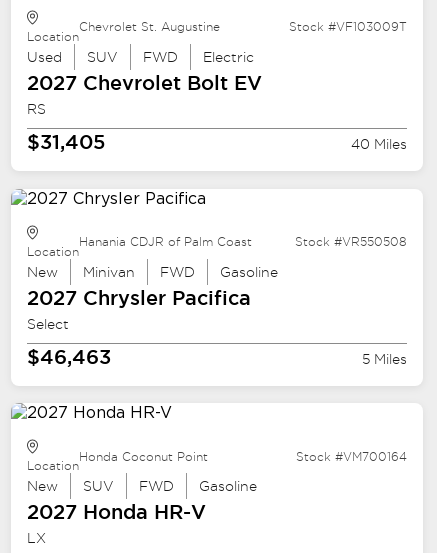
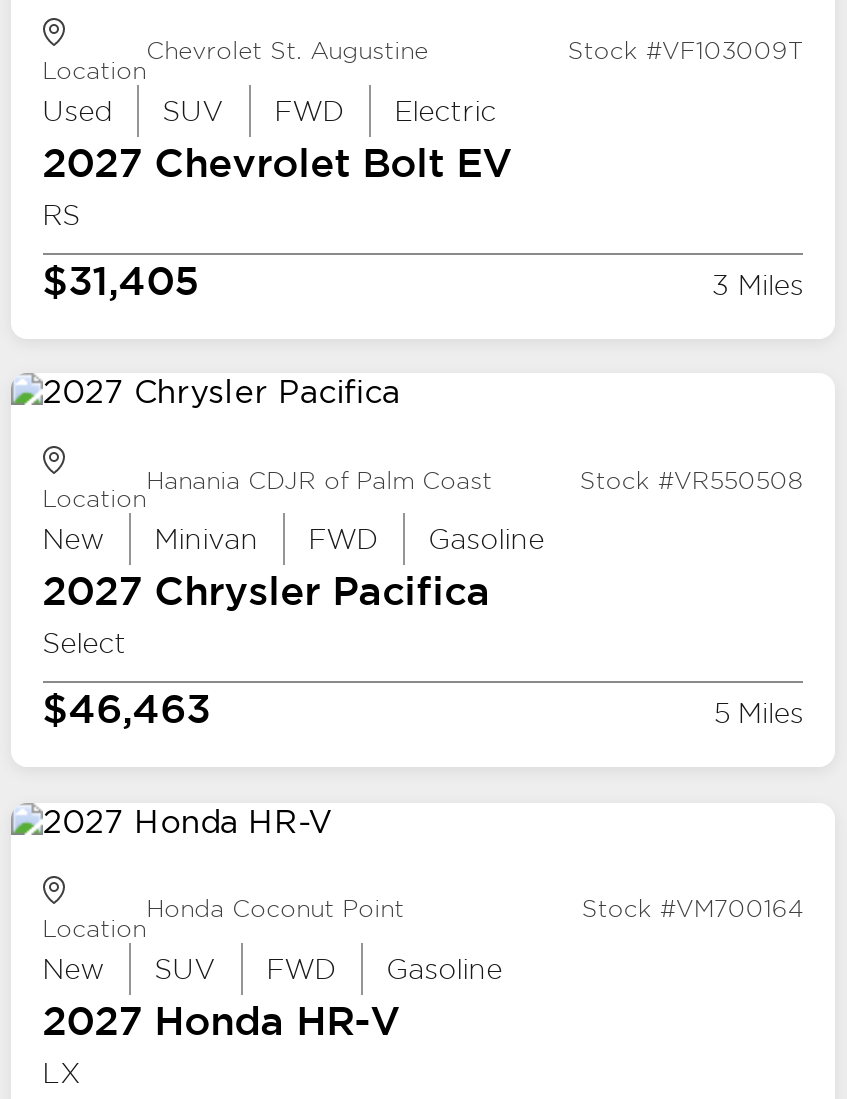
[351,136,407,152] 40 Miles -> [712,268,804,300] 3 Miles

